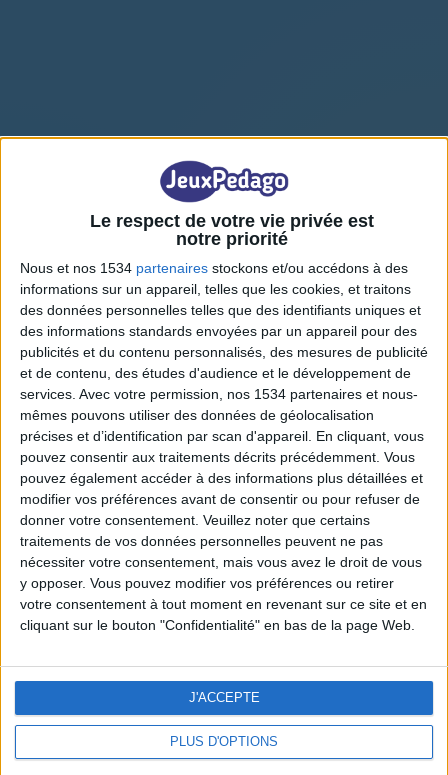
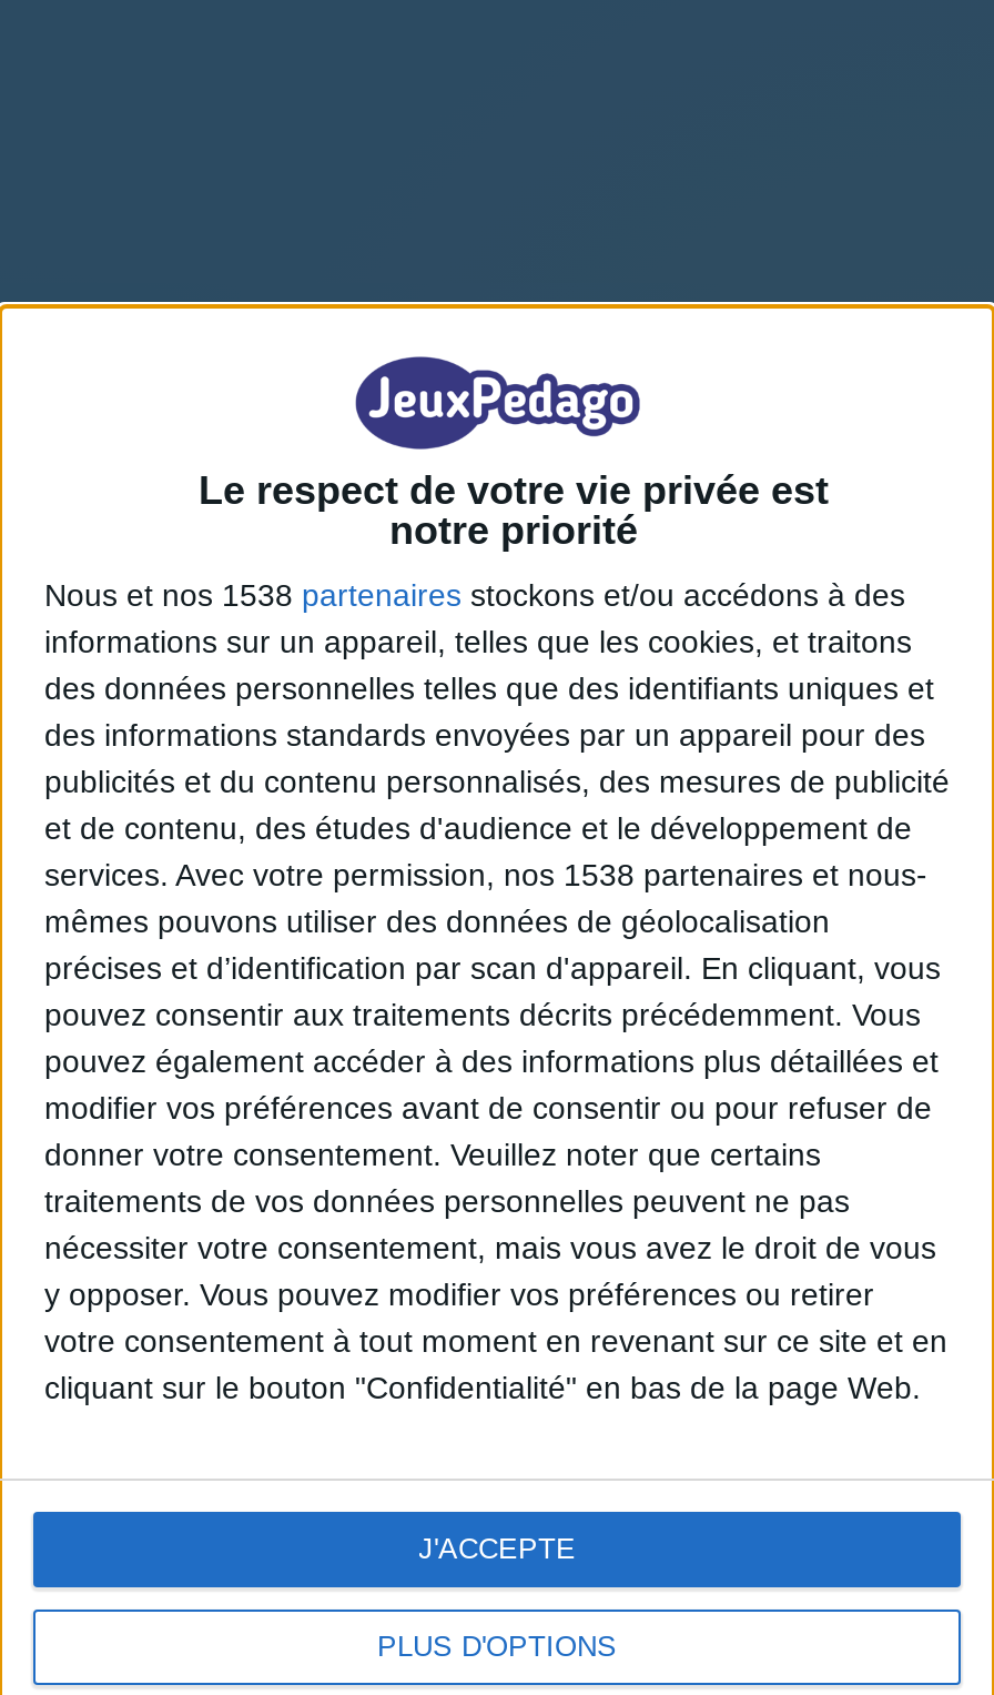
[20,260,408,276] Nous et nos 1534 partenaires stockons et/ou accédons à des -> [44,577,905,613] Nous et nos 1538 partenaires stockons et/ou accédons à des
[20,386,418,402] services. Avec votre permission, nos 1534 partenaires et nous- -> [44,857,927,892] services. Avec votre permission, nos 1538 partenaires et nous-

